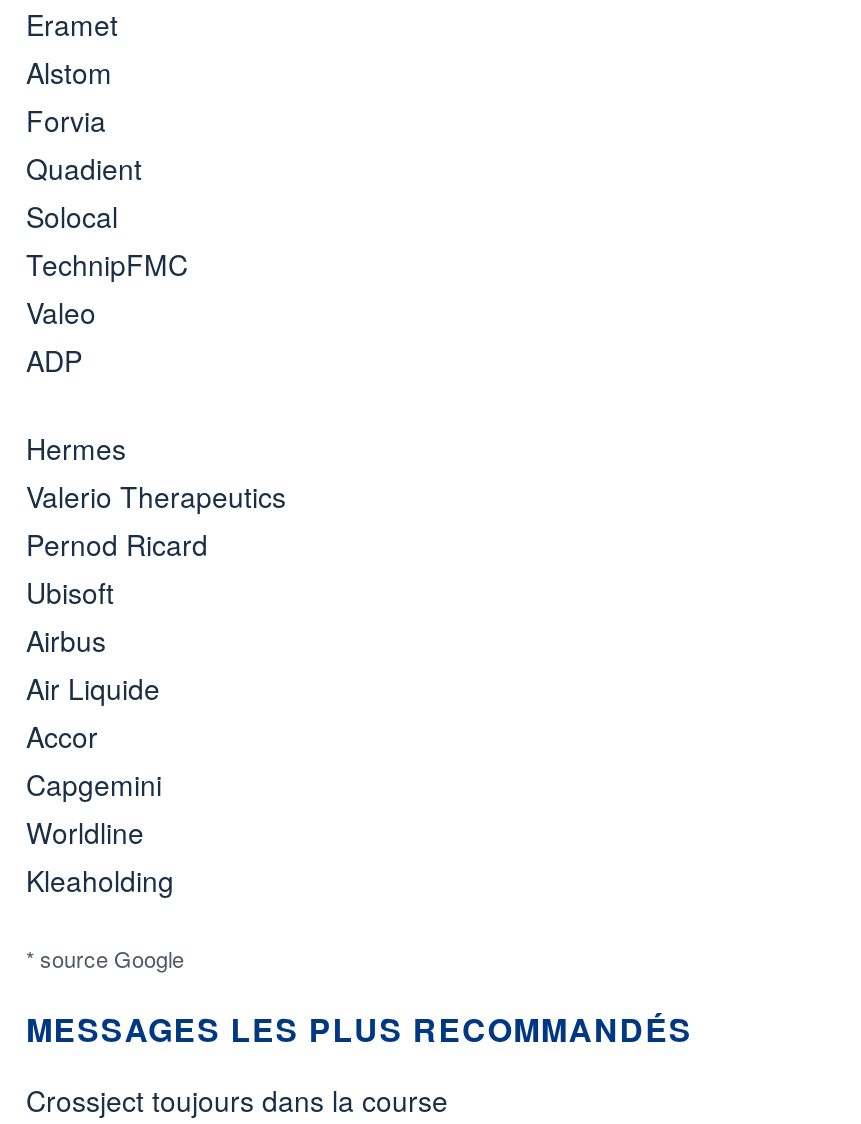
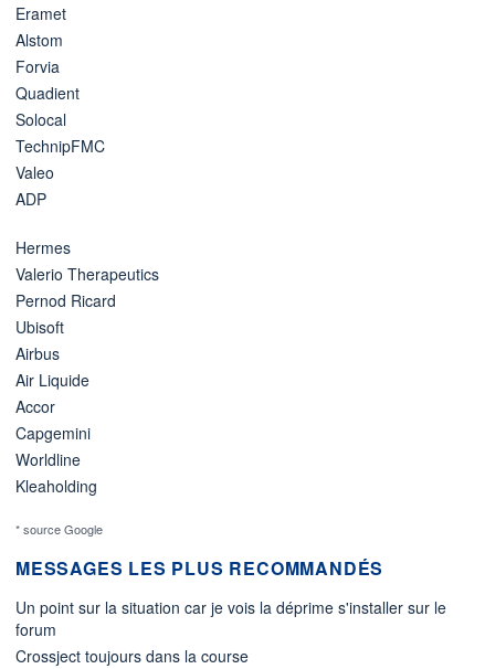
none -> [15,596,446,640] Un point sur la situation car je vois la déprime s'installer sur le | forum

